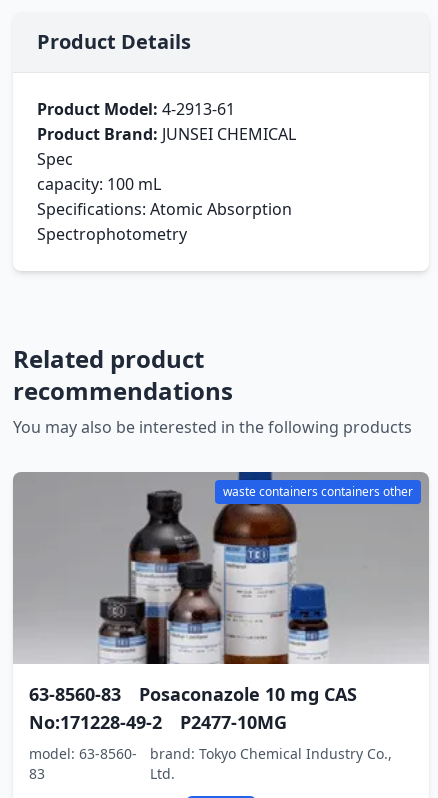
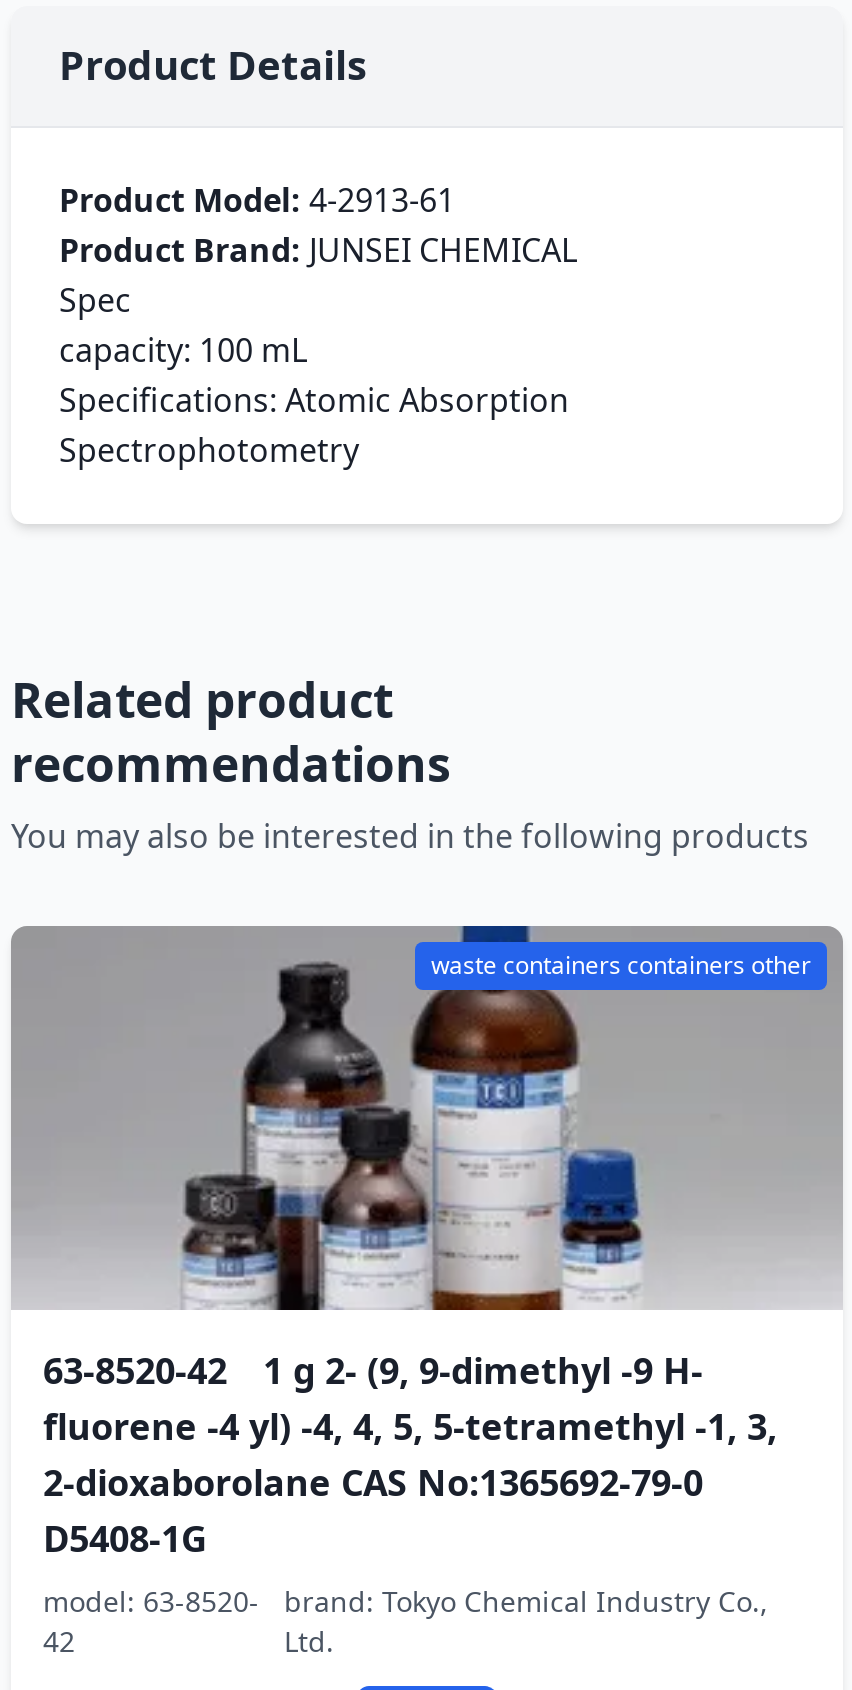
[29,682,357,783] 63-8560-83 Posaconazole 10 mg CAS | No:171228-49-2 P2477-10MG | model: 63-8560- | 83 -> [43,1346,777,1660] 63-8520-42 1 g 2- (9, 9-dimethyl -9 H- | fluorene -4 yl) -4, 4, 5, 5-tetramethyl -1, 3, | 2-dioxaborolane CAS No:1365692-79-0 | D5408-1G | model: 63-8520- | 42

